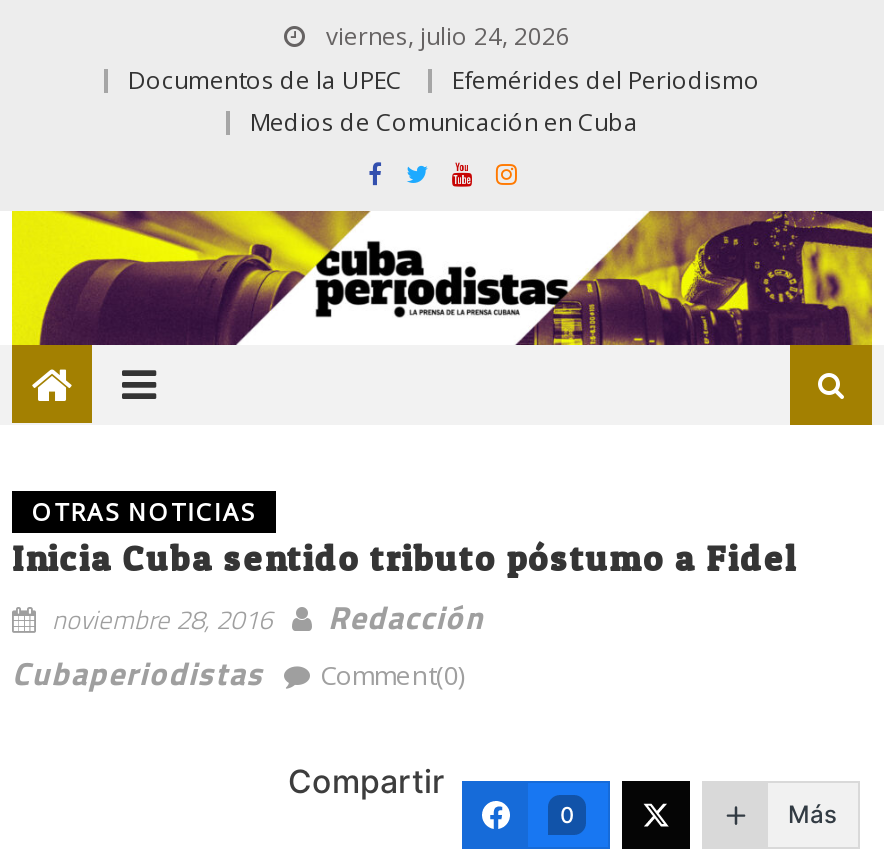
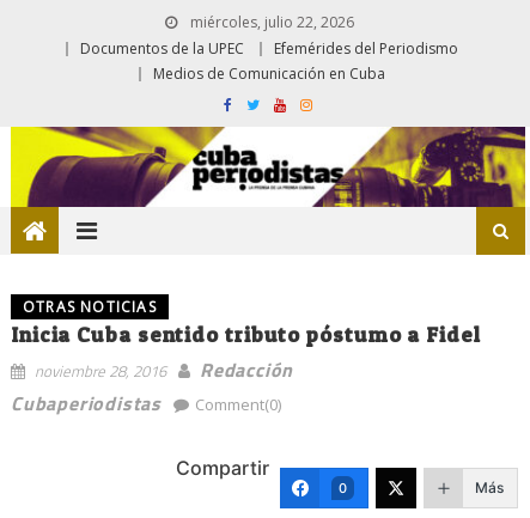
[320,19,570,53] viernes, julio 24, 2026 -> [186,12,354,32] miércoles, julio 22, 2026

